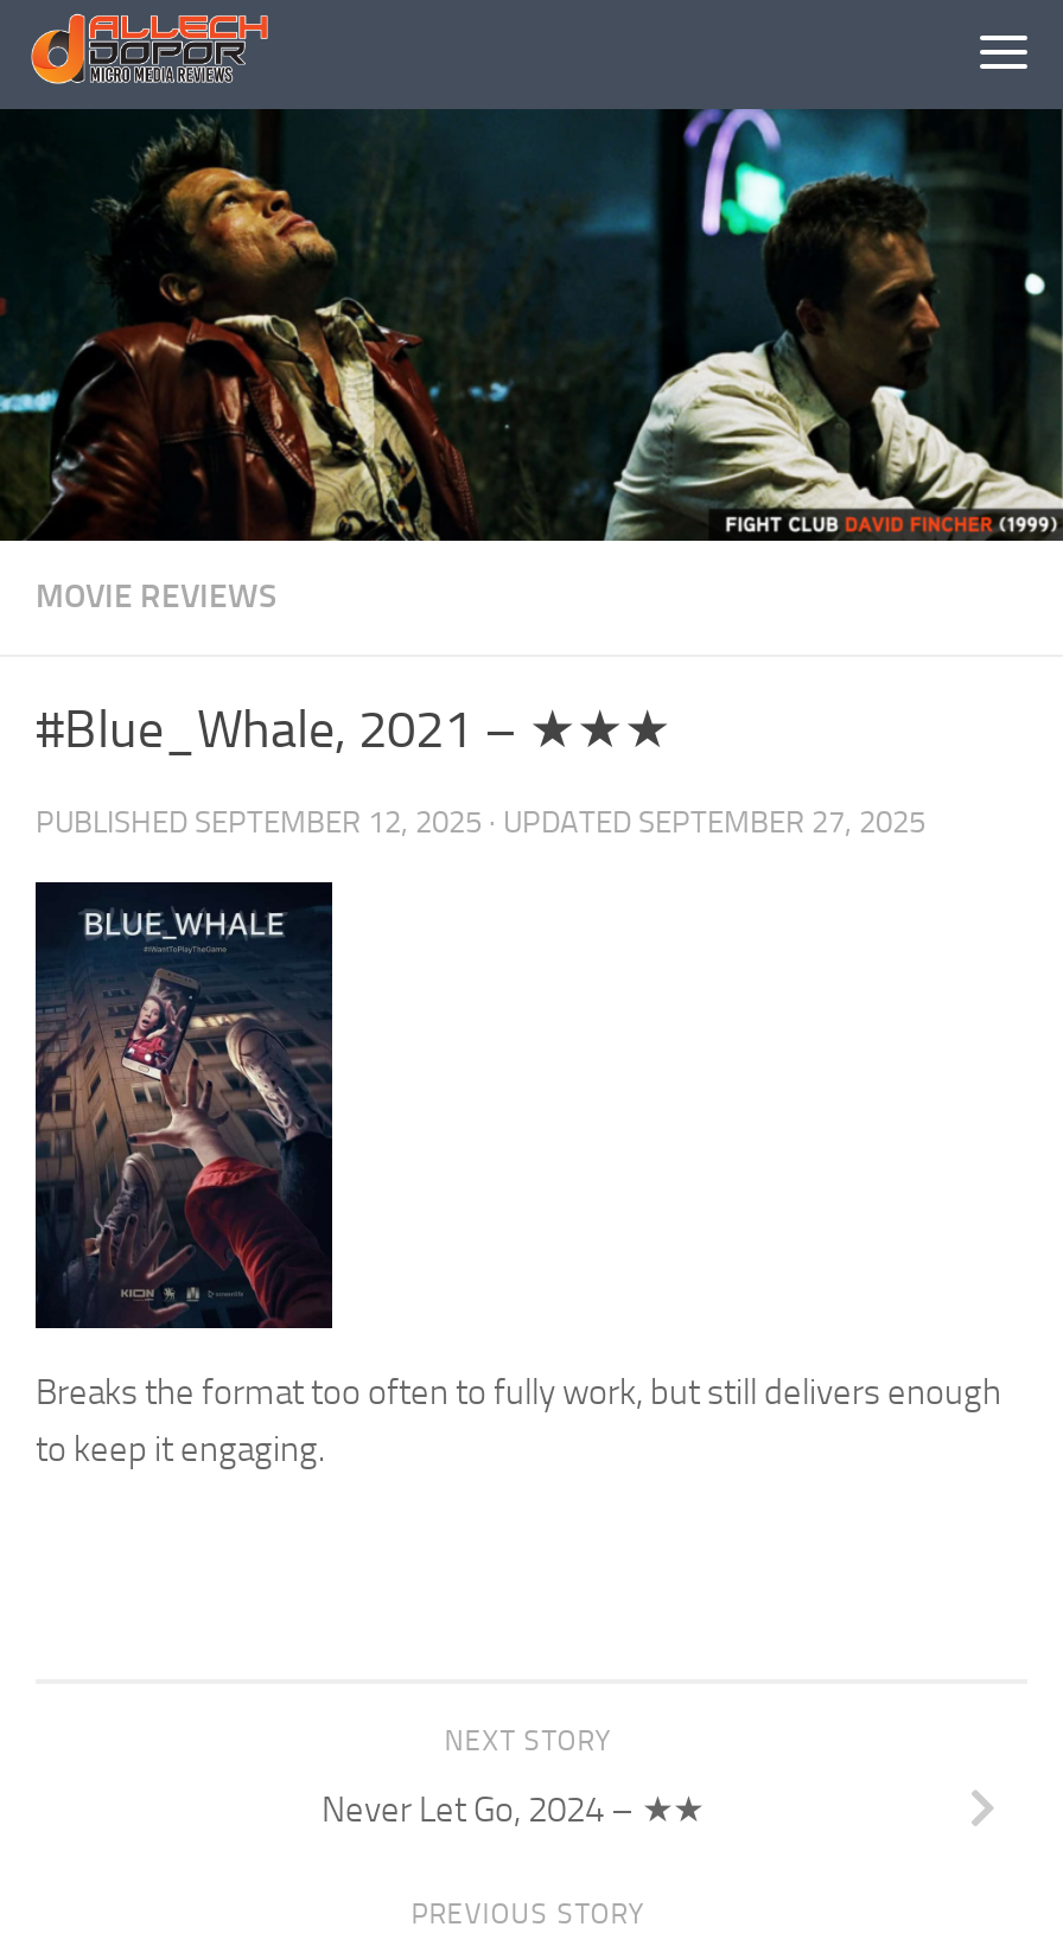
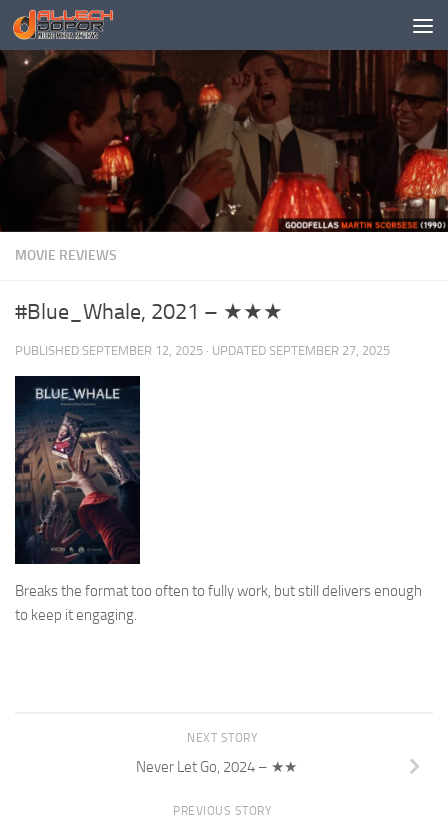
[7,107,1056,543] [image] -> [3,50,445,233] [image]

